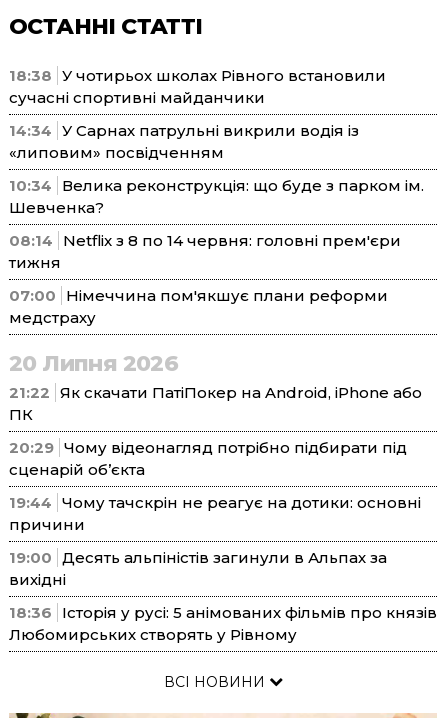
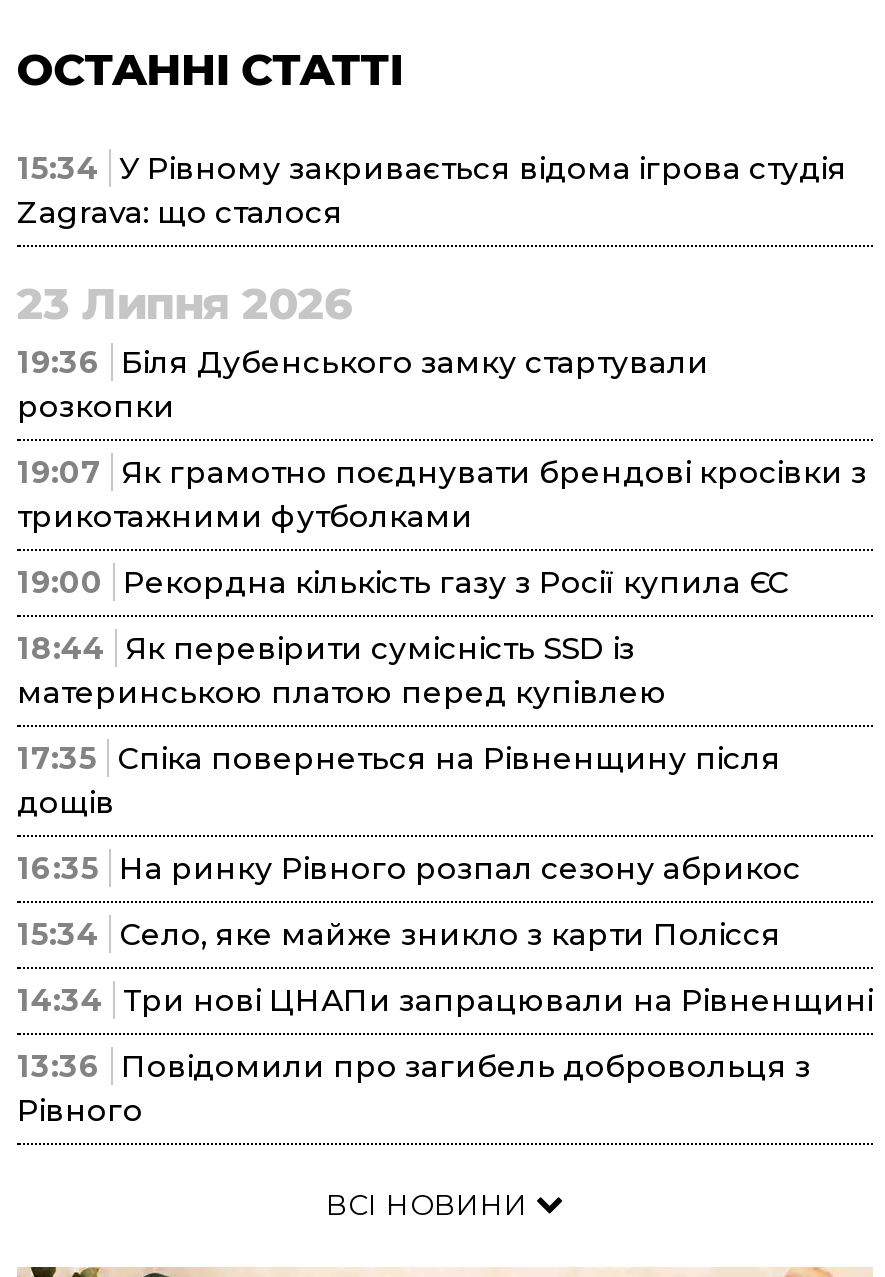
[9,66,386,107] 18:38 У чотирьох школах Рівного встановили | сучасні спортивні майданчики -> [17,150,847,232] 15:34 У Рівному закривається відома ігрова студія | Zagrava: що сталося
[9,121,359,162] 14:34 У Сарнах патрульні викрили водія із | «липовим» посвідченням -> [17,278,709,426] 23 Липня 2026 | 19:36 Біля Дубенського замку стартували | розкопки
[9,176,424,217] 10:34 Велика реконструкція: що буде з парком ім. | Шевченка? -> [17,454,867,536] 19:07 Як грамотно поєднувати брендові кросівки з | трикотажними футболками
[9,231,401,272] 08:14 Netflix з 8 по 14 червня: головні прем'єри | тижня -> [17,564,789,602] 19:00 Рекордна кількість газу з Росії купила ЄС
[9,286,388,327] 07:00 Німеччина пом'якшує плани реформи | медстраху -> [17,630,667,712] 18:44 Як перевірити сумісність SSD із | материнською платою перед купівлею
[9,350,422,424] 20 Липня 2026 | 21:22 Як скачати ПатіПокер на Android, iPhone або | ПК -> [17,740,781,822] 17:35 Спіка повернеться на Рівненщину після | дощів
[9,438,407,479] 20:29 Чому відеонагляд потрібно підбирати під | сценарій об’єкта -> [17,850,801,888] 16:35 На ринку Рівного розпал сезону абрикос
[9,493,421,534] 19:44 Чому тачскрін не реагує на дотики: основні | причини -> [17,916,781,954] 15:34 Село, яке майже зникло з карти Полісся
[9,548,387,589] 19:00 Десять альпіністів загинули в Альпах за | вихідні -> [17,982,873,1020] 14:34 Три нові ЦНАПи запрацювали на Рівненщині
[9,603,437,644] 18:36 Історія у русі: 5 анімованих фільмів про князів | Любомирських створять у Рівному -> [17,1048,811,1130] 13:36 Повідомили про загибель добровольця з | Рівного

